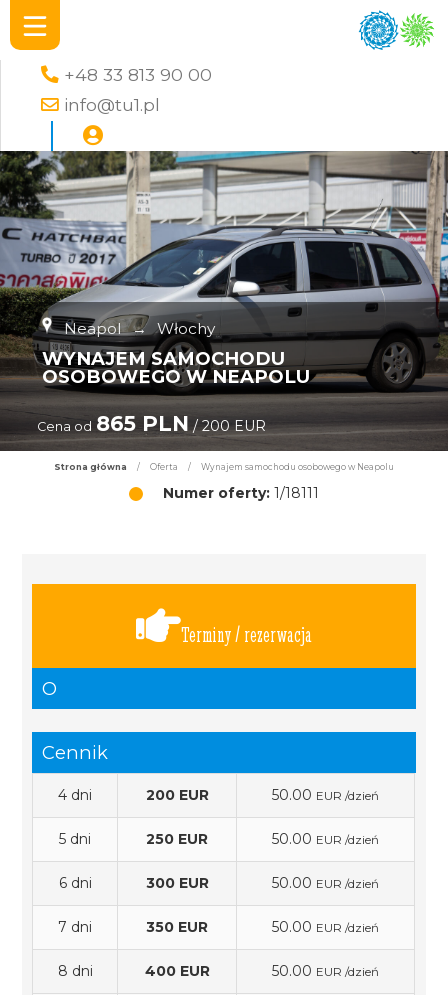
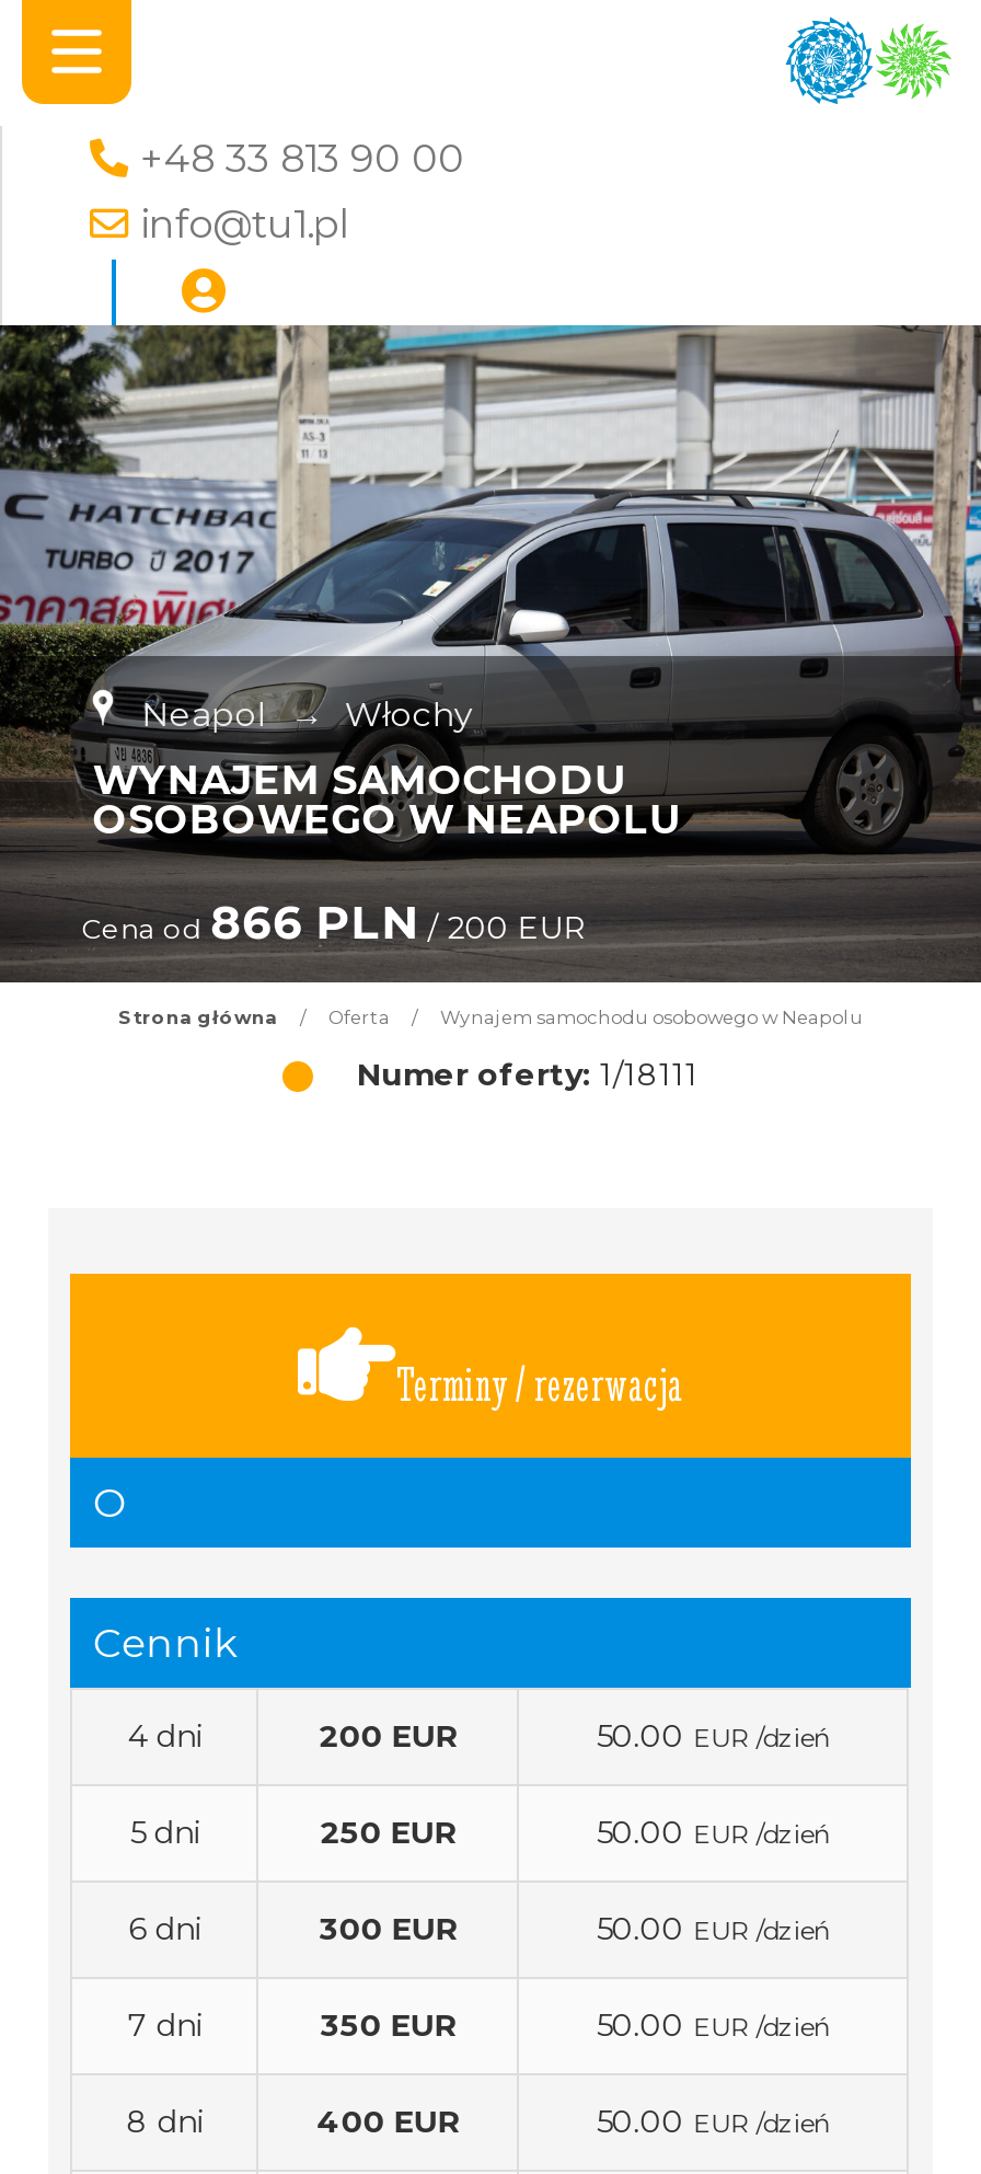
[37,411,266,436] Cena od 865 PLN / 200 EUR -> [82,895,588,950] Cena od 866 PLN / 200 EUR

